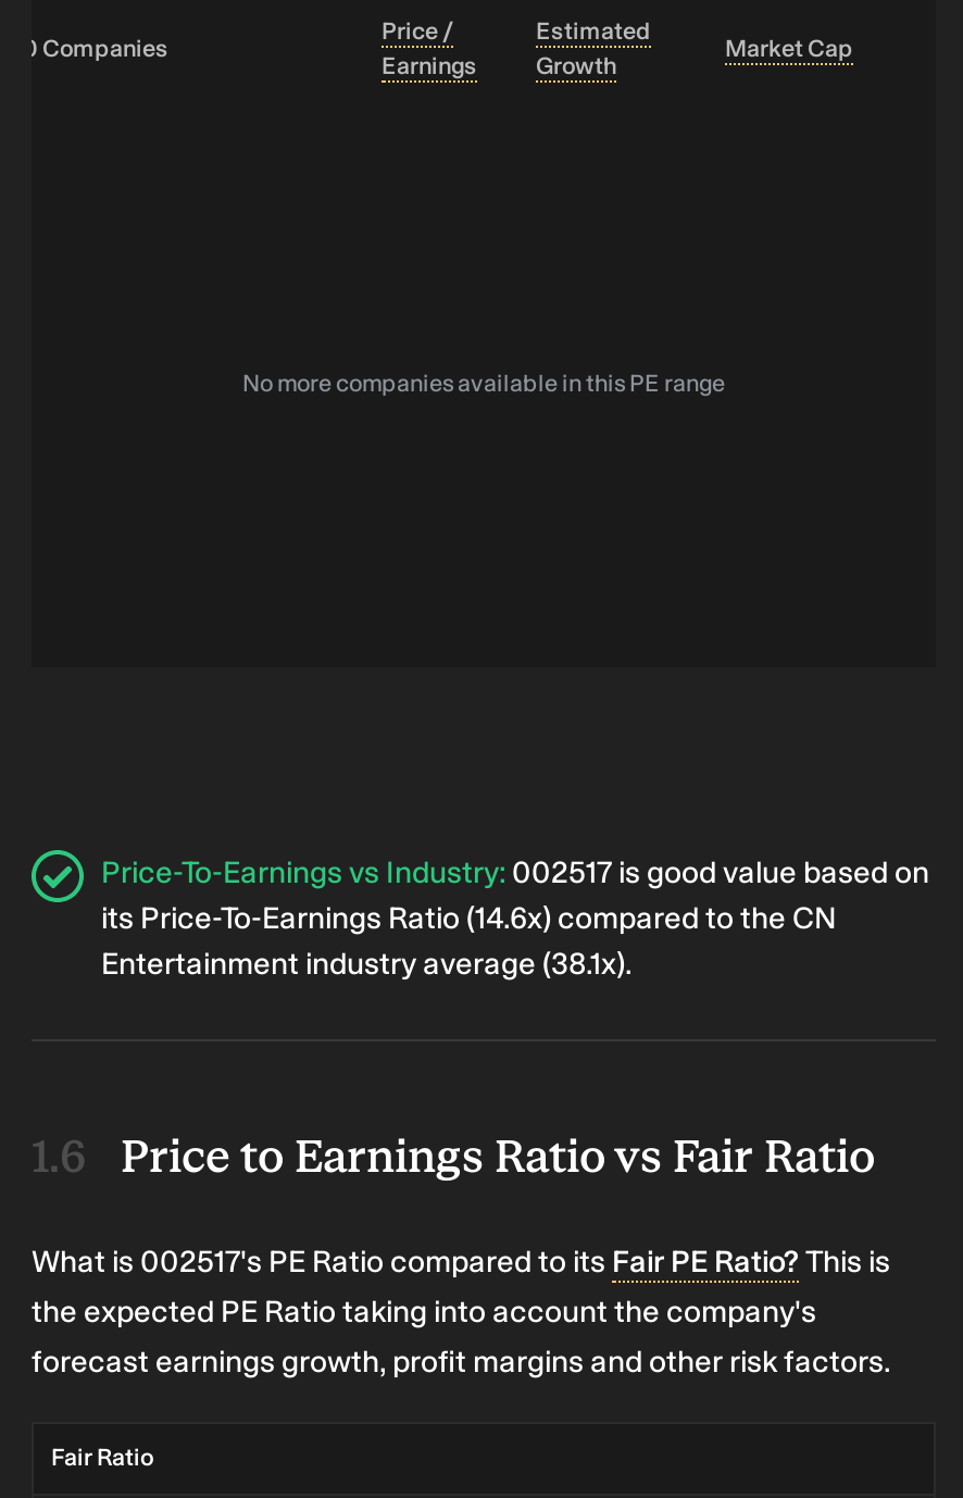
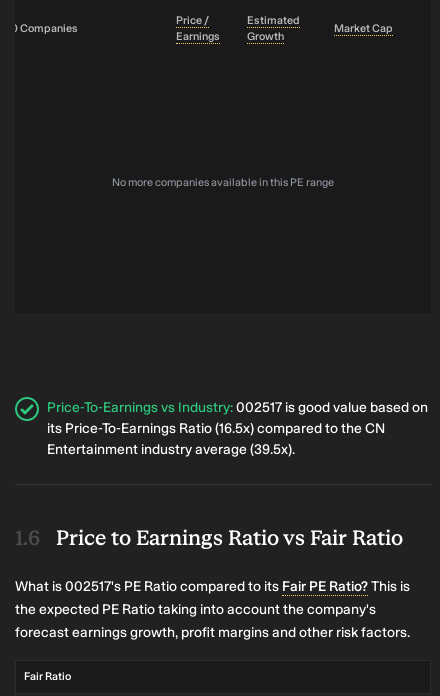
[101,900,836,937] its Price-To-Earnings Ratio (14.6x) compared to the CN -> [47,420,385,437] its Price-To-Earnings Ratio (16.5x) compared to the CN
[101,946,631,983] Entertainment industry average (38.1x). -> [47,441,295,458] Entertainment industry average (39.5x).

